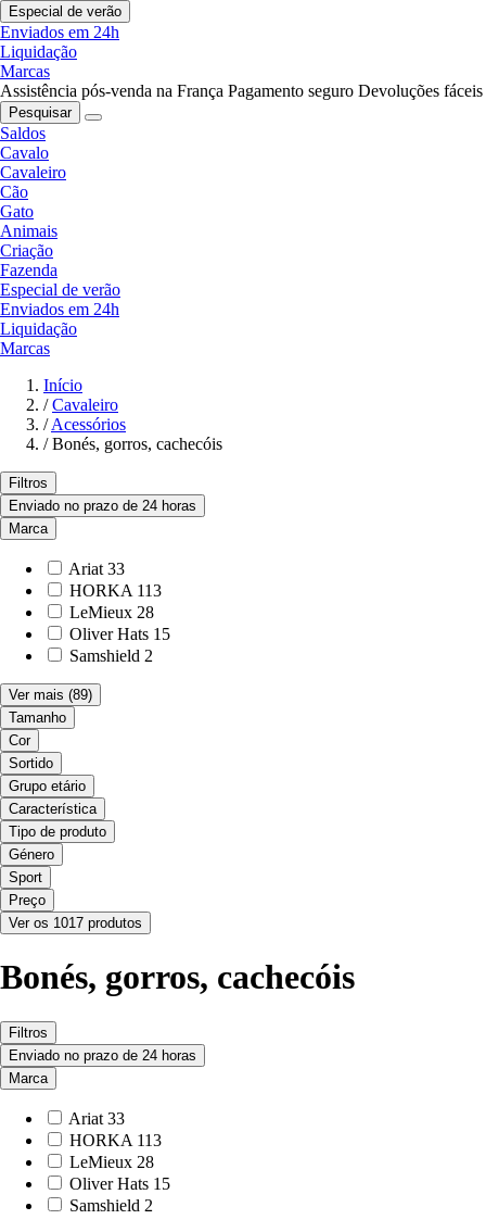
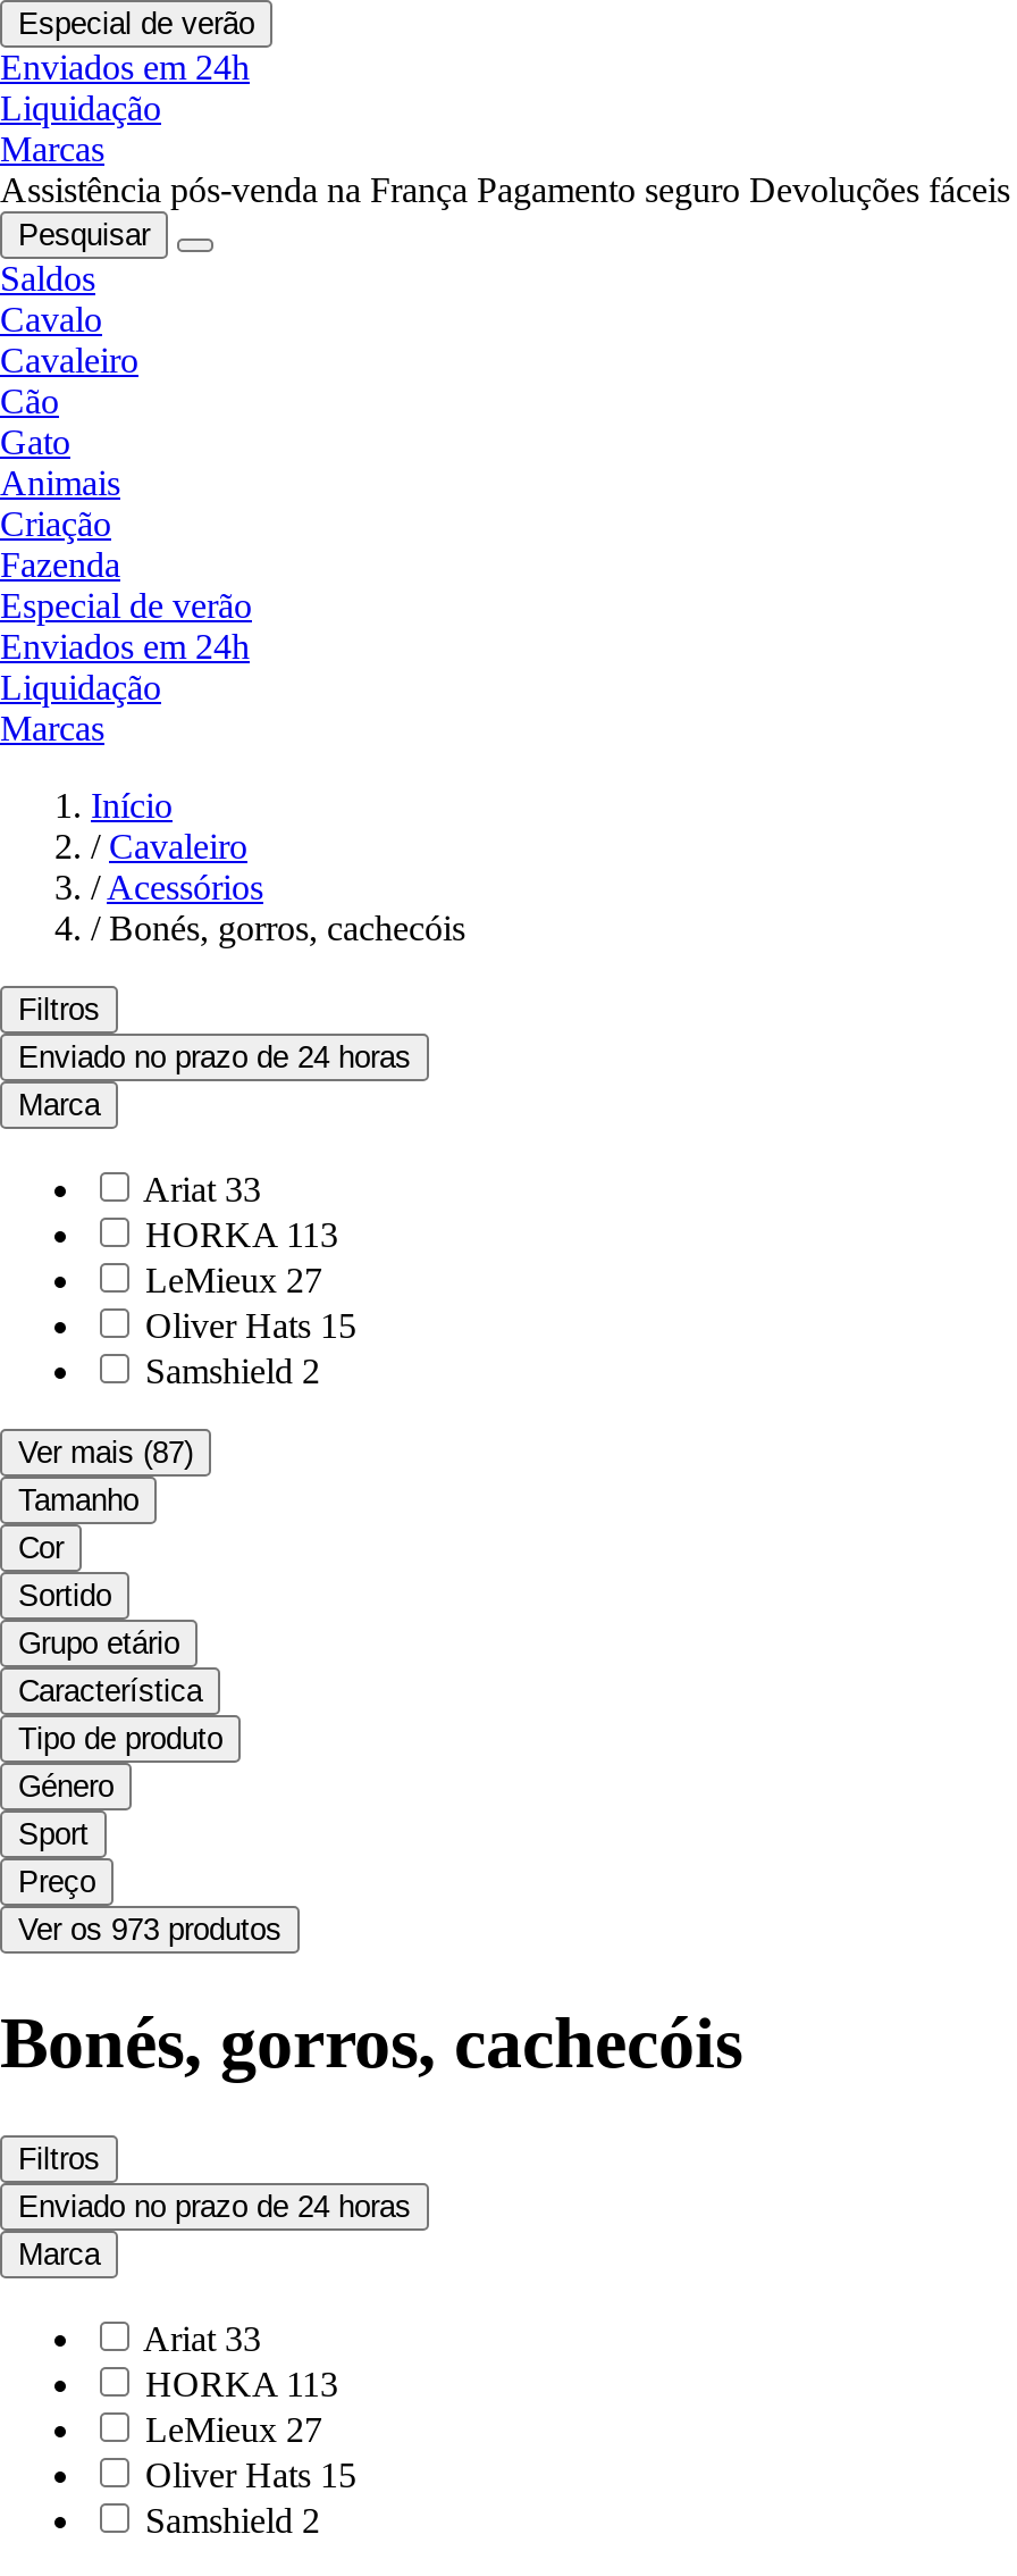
[69,603,154,621] LeMieux 28 -> [145,1261,322,1299] LeMieux 27
[9,687,92,703] Ver mais (89) -> [18,1435,193,1470] Ver mais (87)
[9,915,142,931] Ver os 1017 produtos -> [18,1912,281,1947] Ver os 973 produtos
[69,1152,154,1171] LeMieux 28 -> [145,2410,322,2448] LeMieux 27

